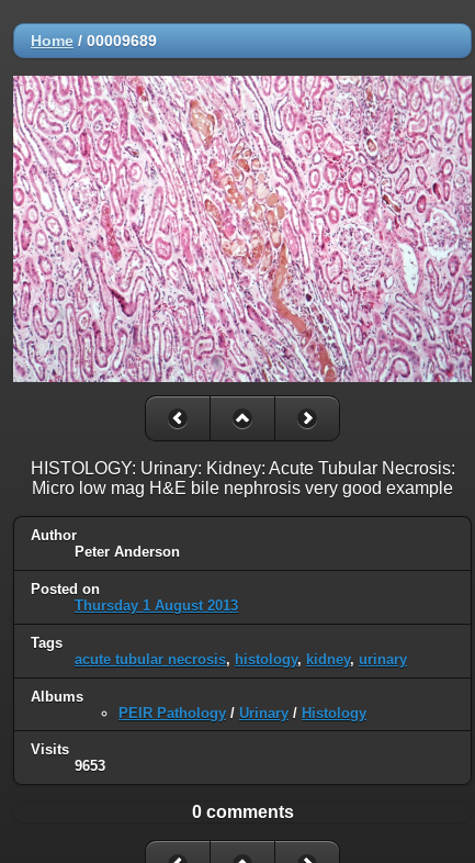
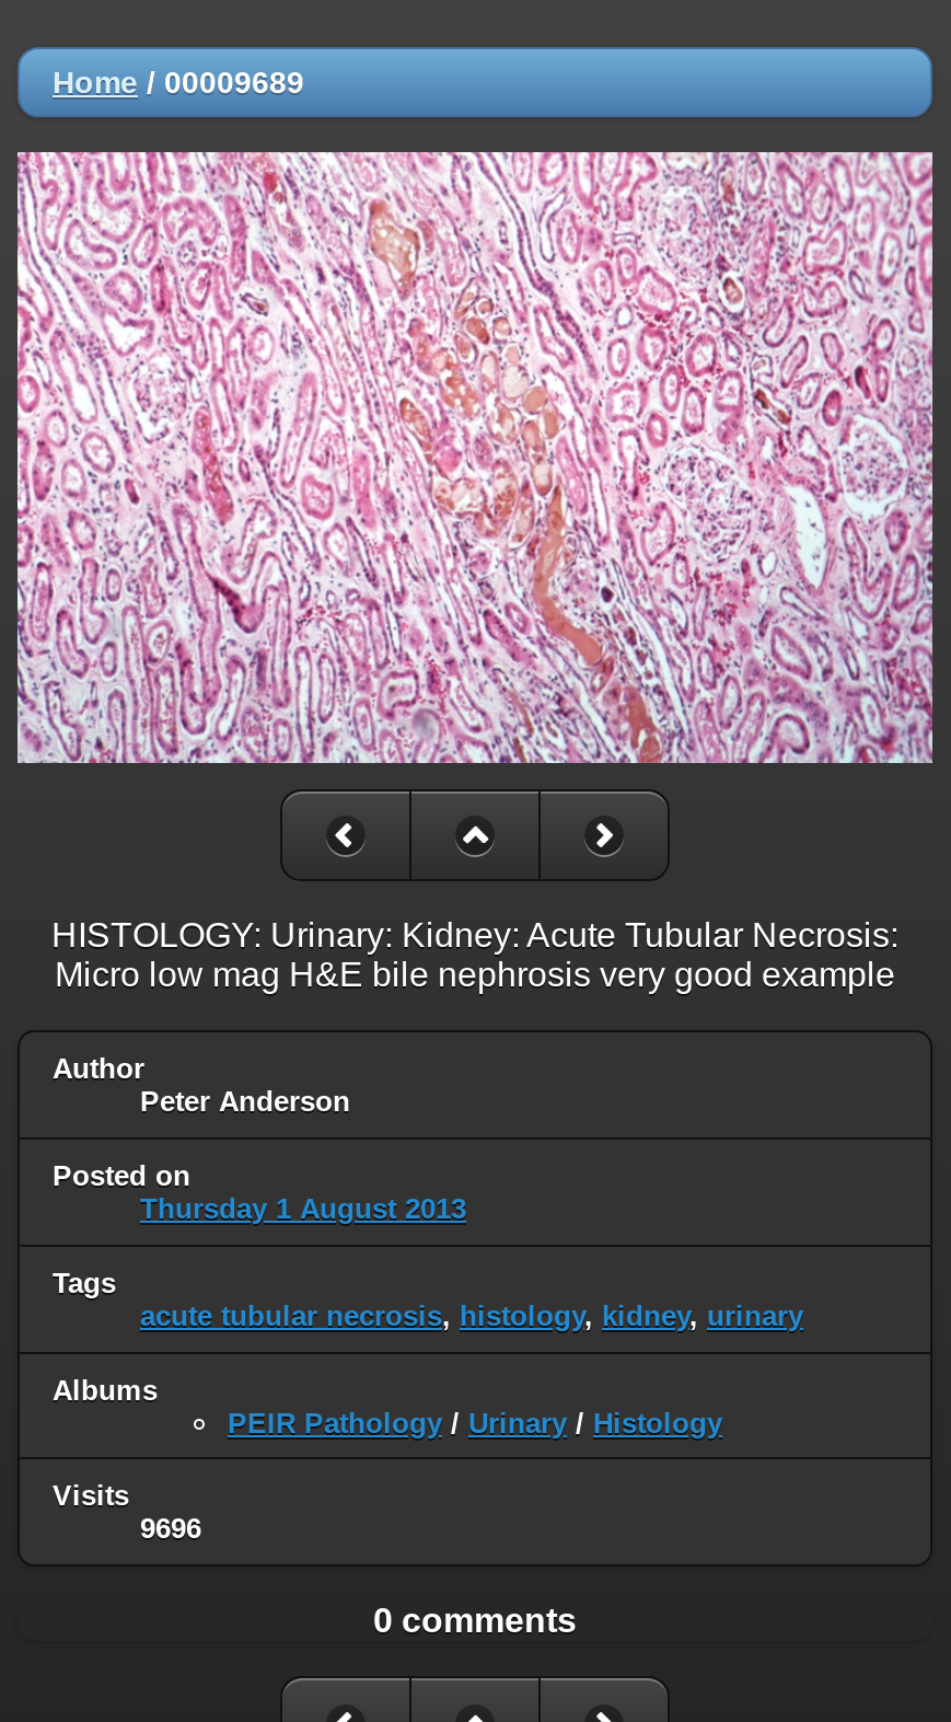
[75,758,105,775] 9653 -> [140,1513,201,1546] 9696

